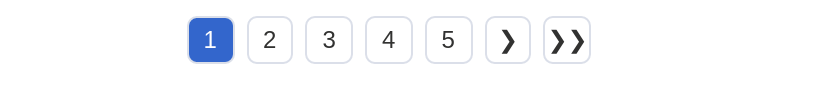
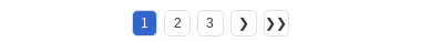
[382,25,455,53] 4 | 5 -> none

